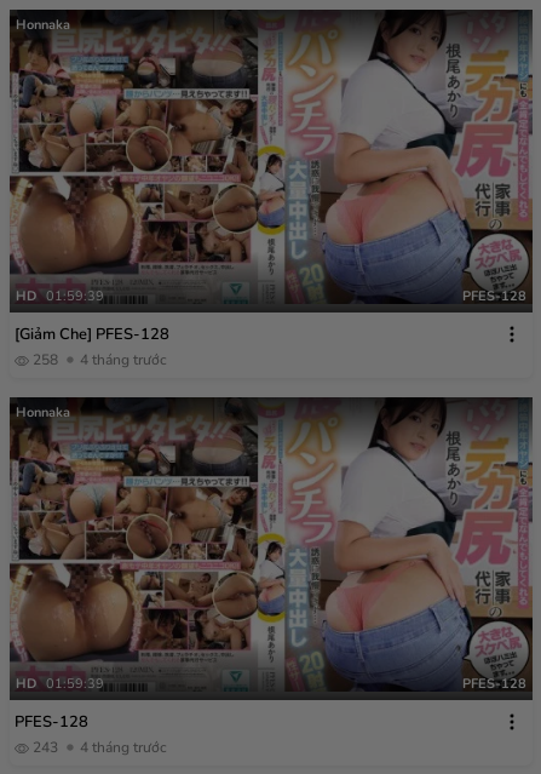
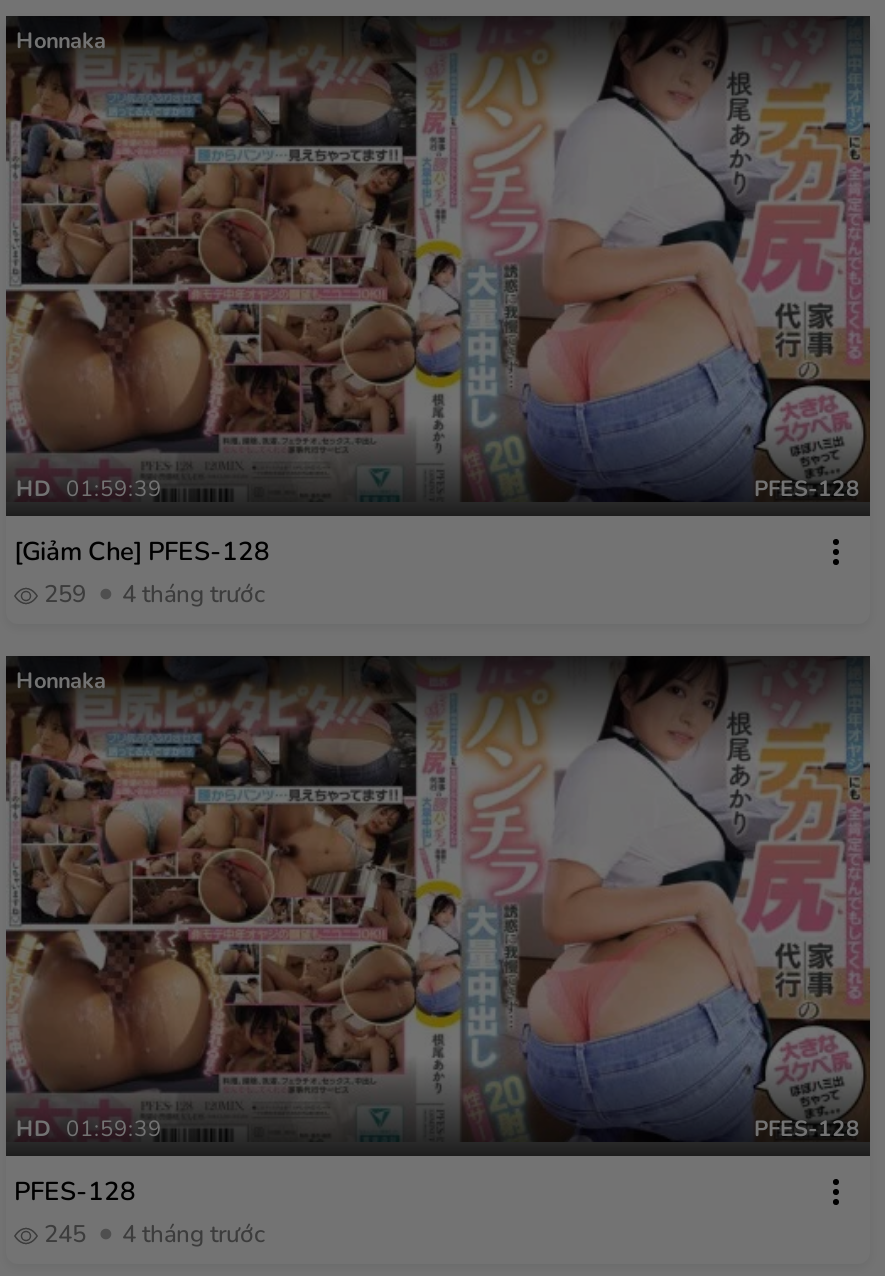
[29,350,167,369] 258 4 tháng trước -> [38,578,266,610] 259 4 tháng trước
[29,738,167,757] 243 4 tháng trước -> [38,1218,266,1250] 245 4 tháng trước

